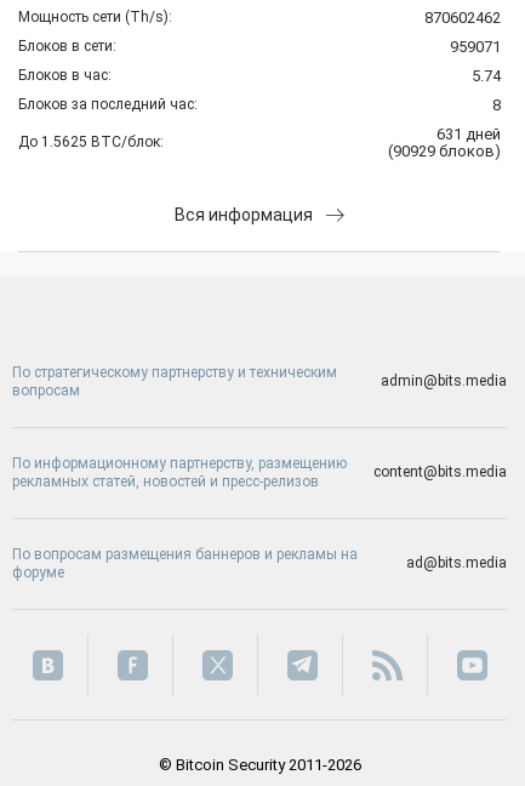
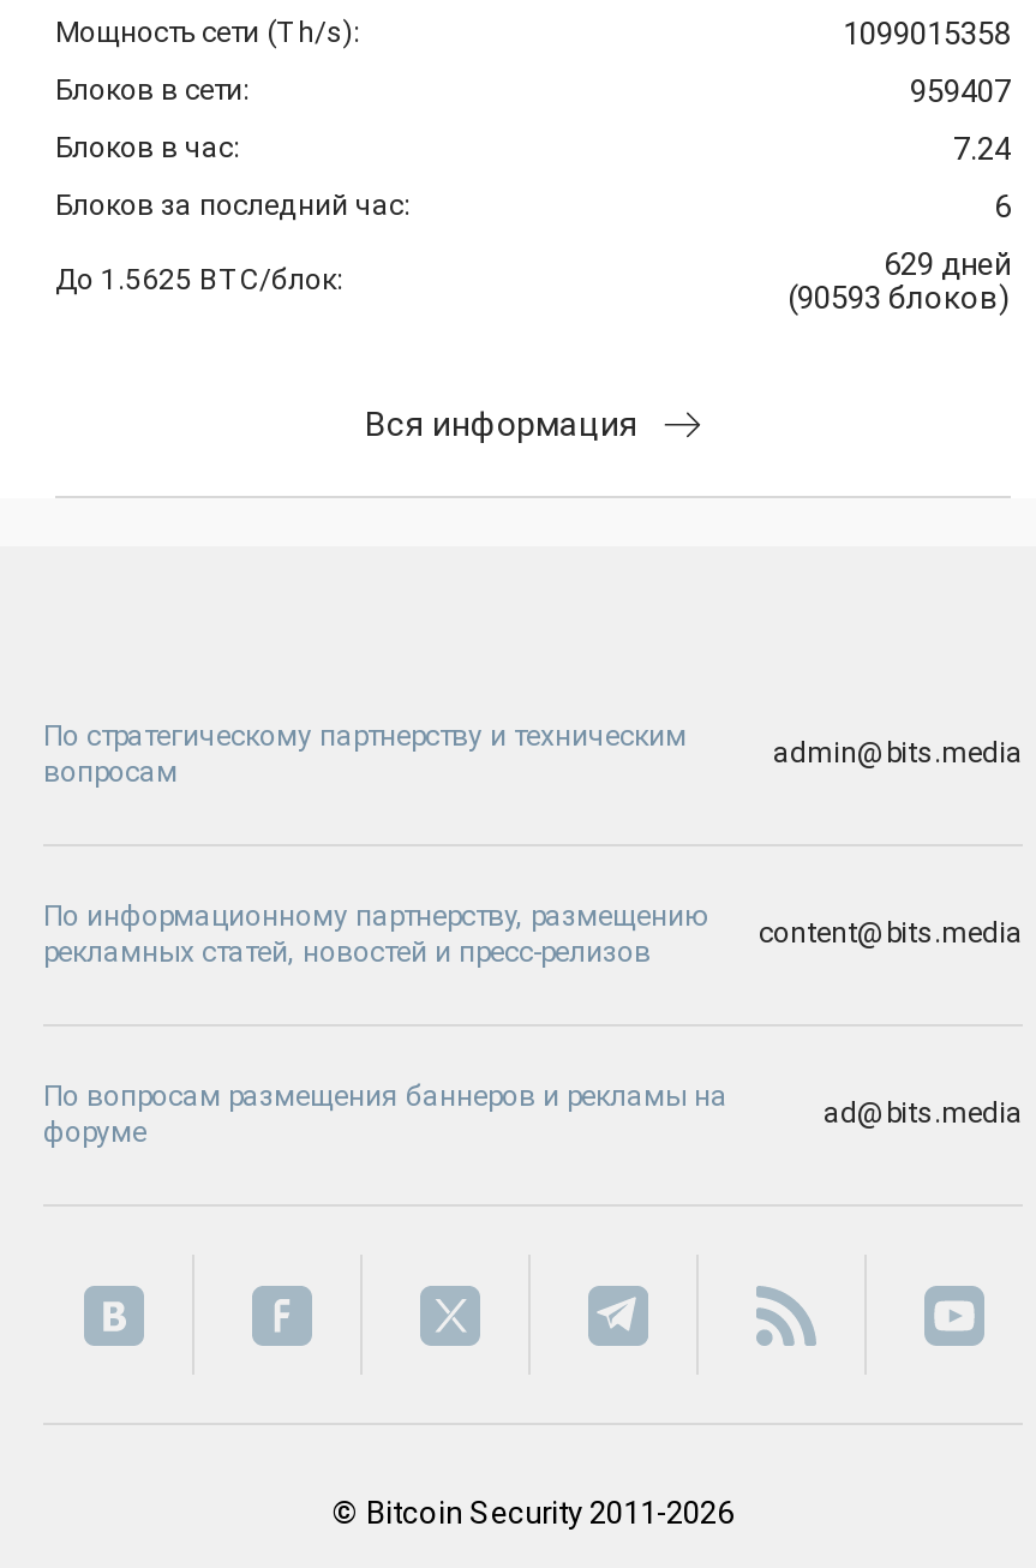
[424,8,501,27] 870602462 -> [843,16,1011,52] 1099015358
[450,38,501,56] 959071 -> [910,73,1011,109] 959407
[472,67,501,85] 5.74 -> [953,131,1011,167] 7.24
[492,96,501,114] 8 -> [994,188,1011,225] 6
[436,125,501,143] 631 дней -> [884,246,1011,282] 629 дней
[388,142,501,160] (90929 блоков) -> [788,280,1011,316] (90593 блоков)

